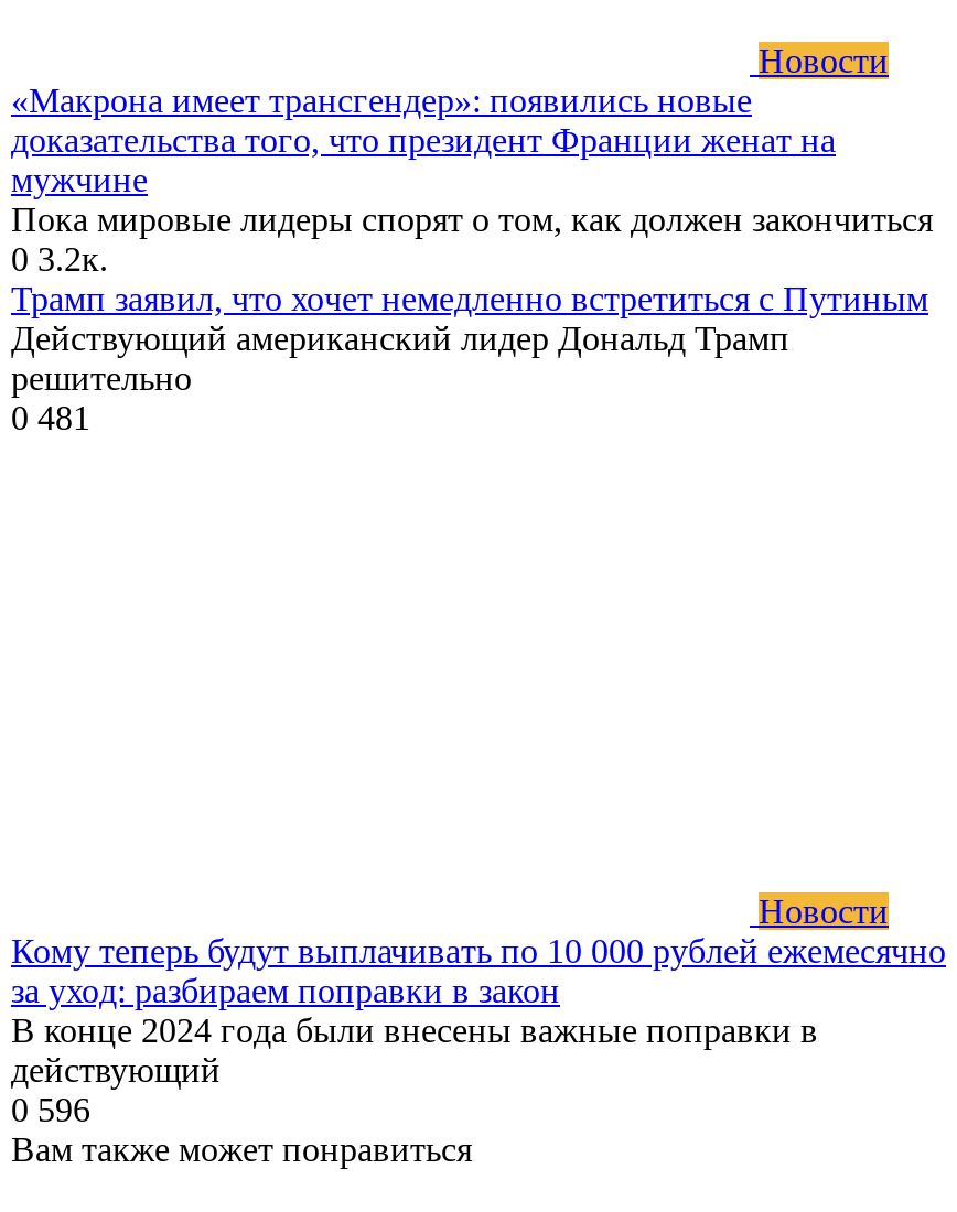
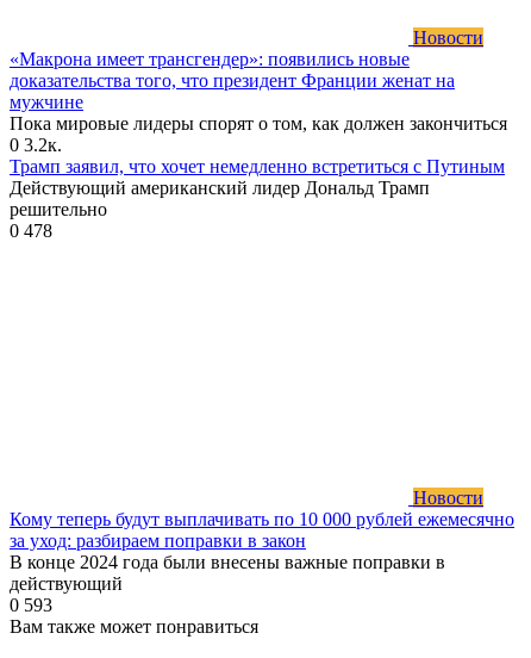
[11,398,90,436] 0 481 -> [10,220,52,241] 0 478
[11,1090,90,1128] 0 596 -> [10,595,52,615] 0 593

